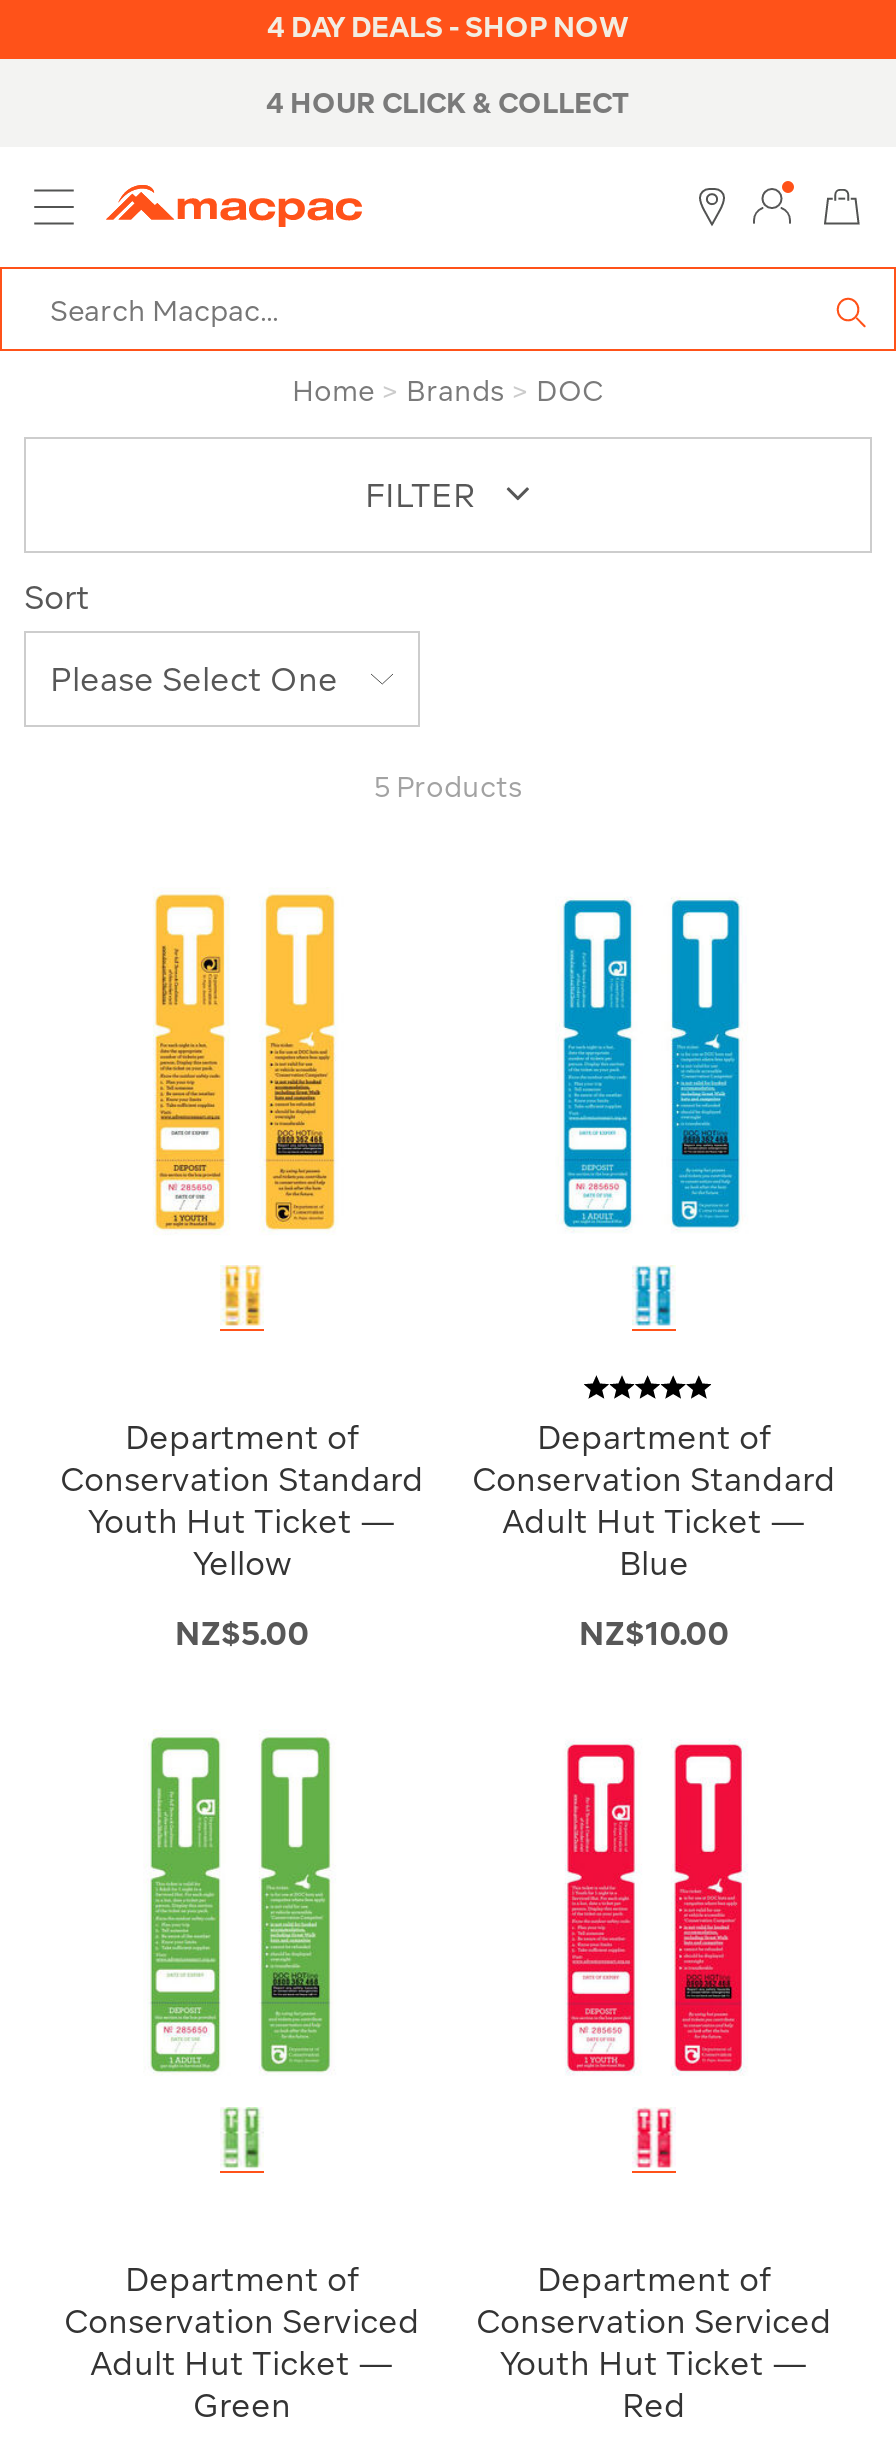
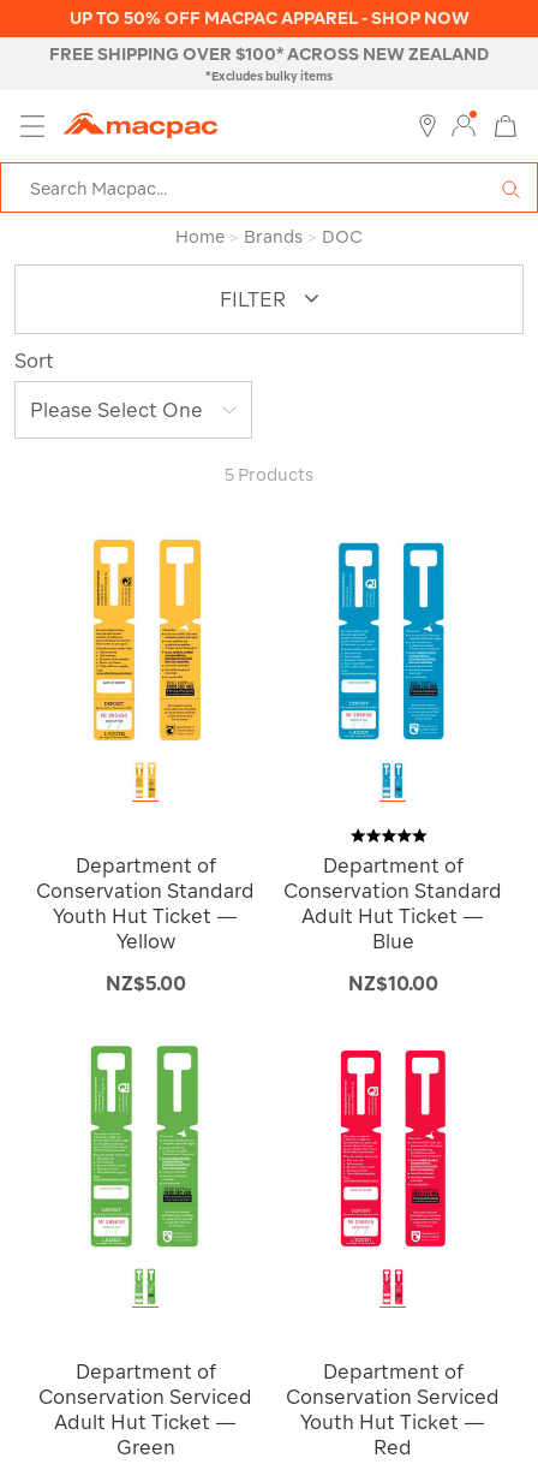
[267,11,629,43] 4 DAY DEALS - SHOP NOW -> [69,8,469,28] UP TO 50% OFF MACPAC APPAREL - SHOP NOW
[266,86,630,118] 4 HOUR CLICK & COLLECT -> [49,44,489,83] FREE SHIPPING OVER $100* ACROSS NEW ZEALAND | *Excludes bulky items

